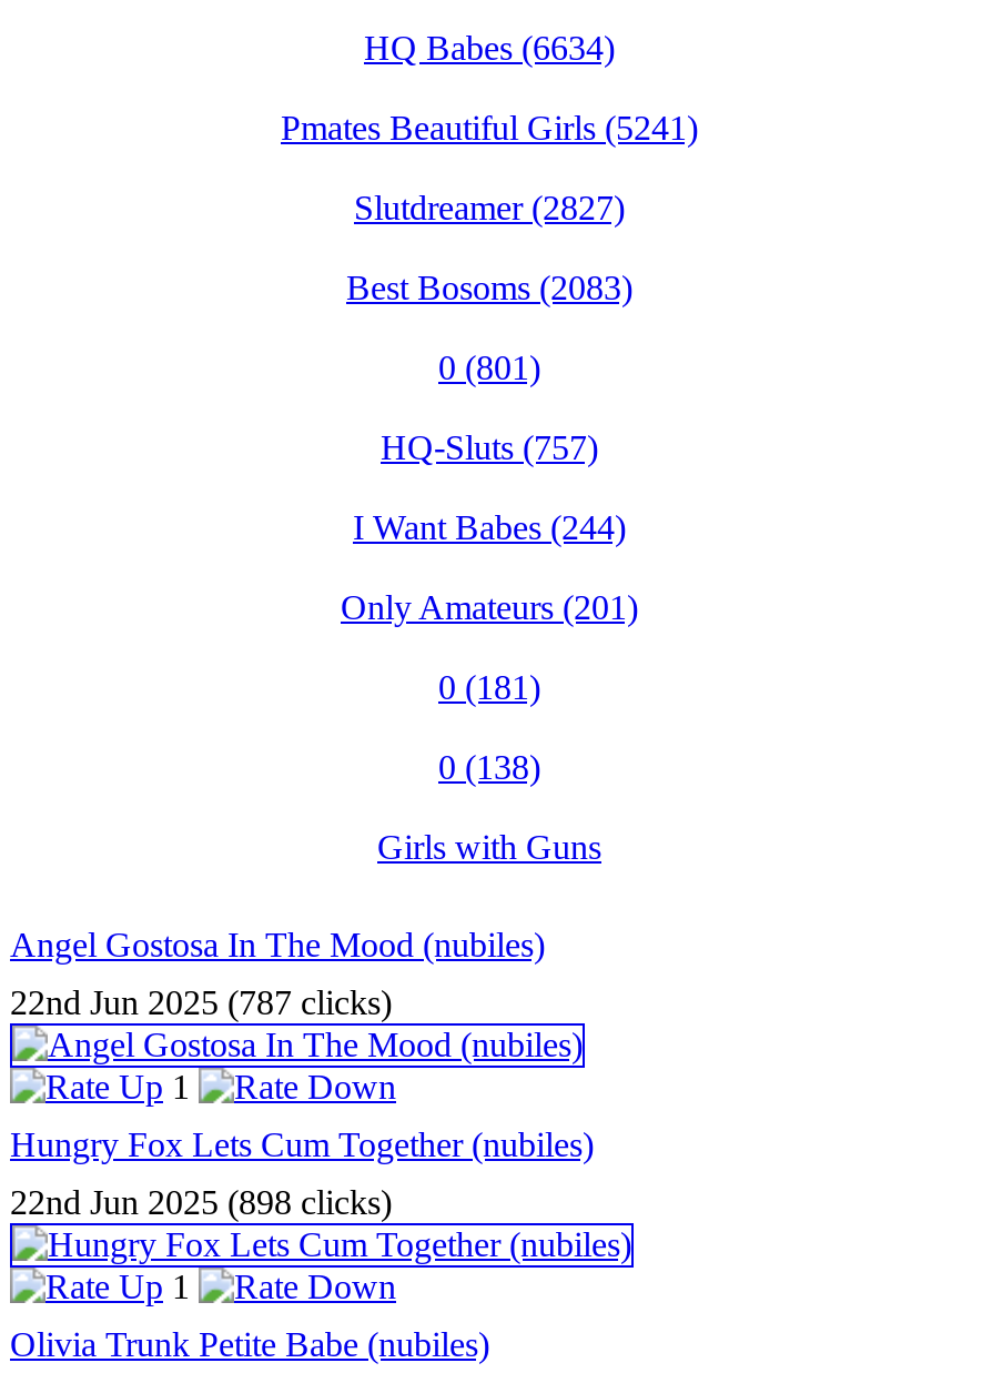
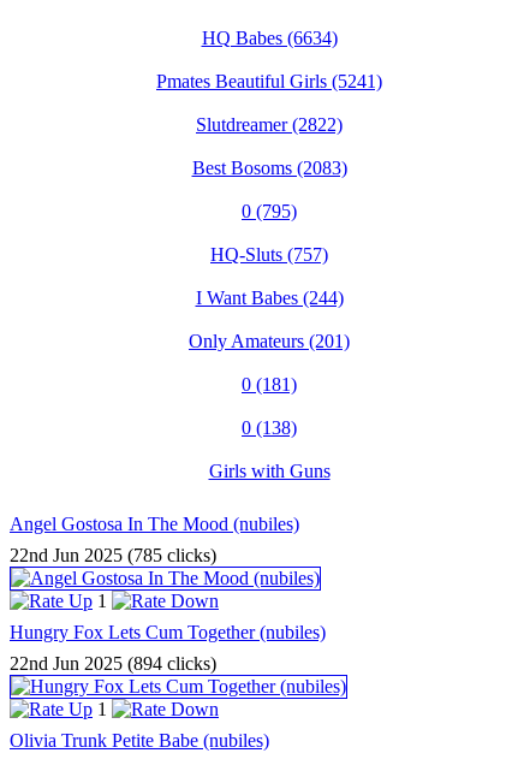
[354,189,625,226] Slutdreamer (2827) -> [196,114,343,135] Slutdreamer (2822)
[438,349,540,386] 0 (801) -> [242,201,297,221] 0 (795)
[10,983,392,1021] 22nd Jun 2025 (787 clicks) -> [10,545,216,565] 22nd Jun 2025 (785 clicks)
[10,1183,392,1221] 22nd Jun 2025 (898 clicks) -> [10,653,216,674] 22nd Jun 2025 (894 clicks)

